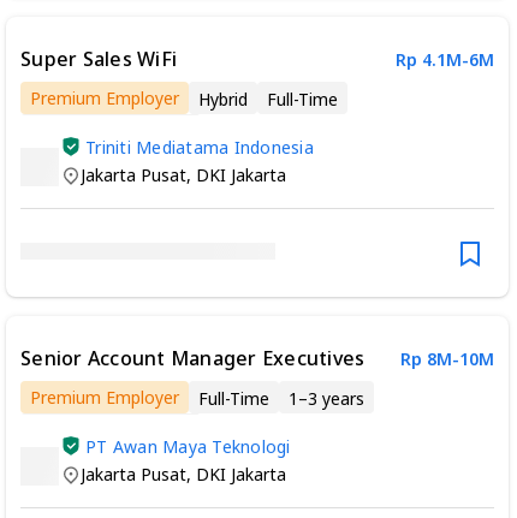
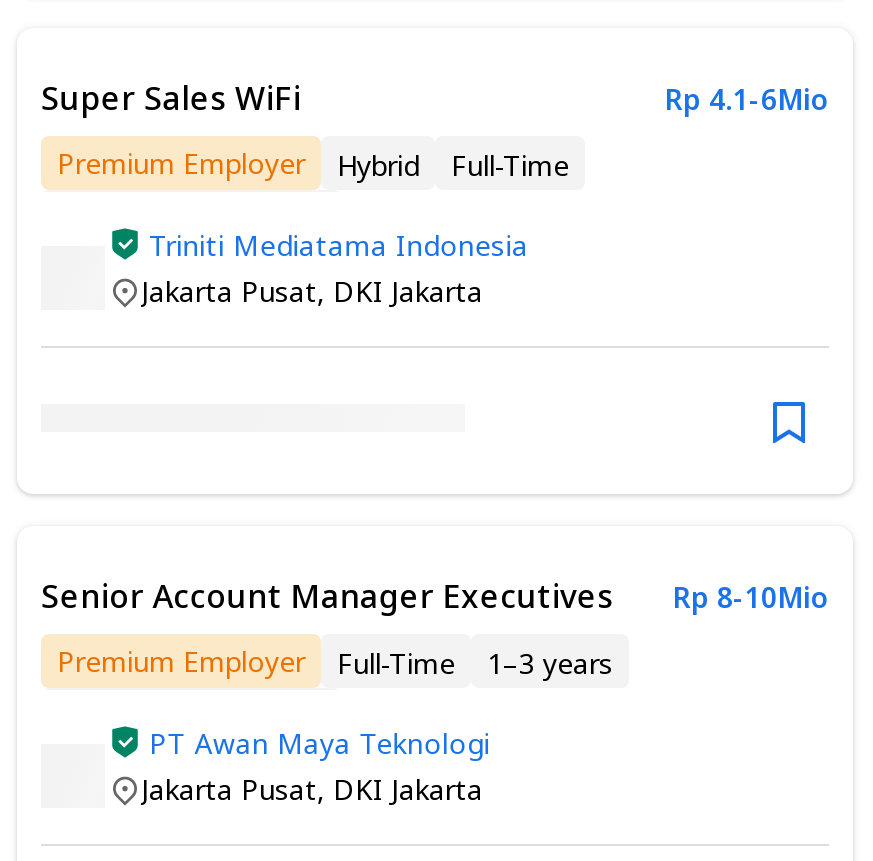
[396,48,494,71] Rp 4.1M-6M -> [665,79,829,117] Rp 4.1-6Mio
[20,345,494,372] Senior Account Manager Executives Rp 8M-10M -> [41,574,829,618] Senior Account Manager Executives Rp 8-10Mio

